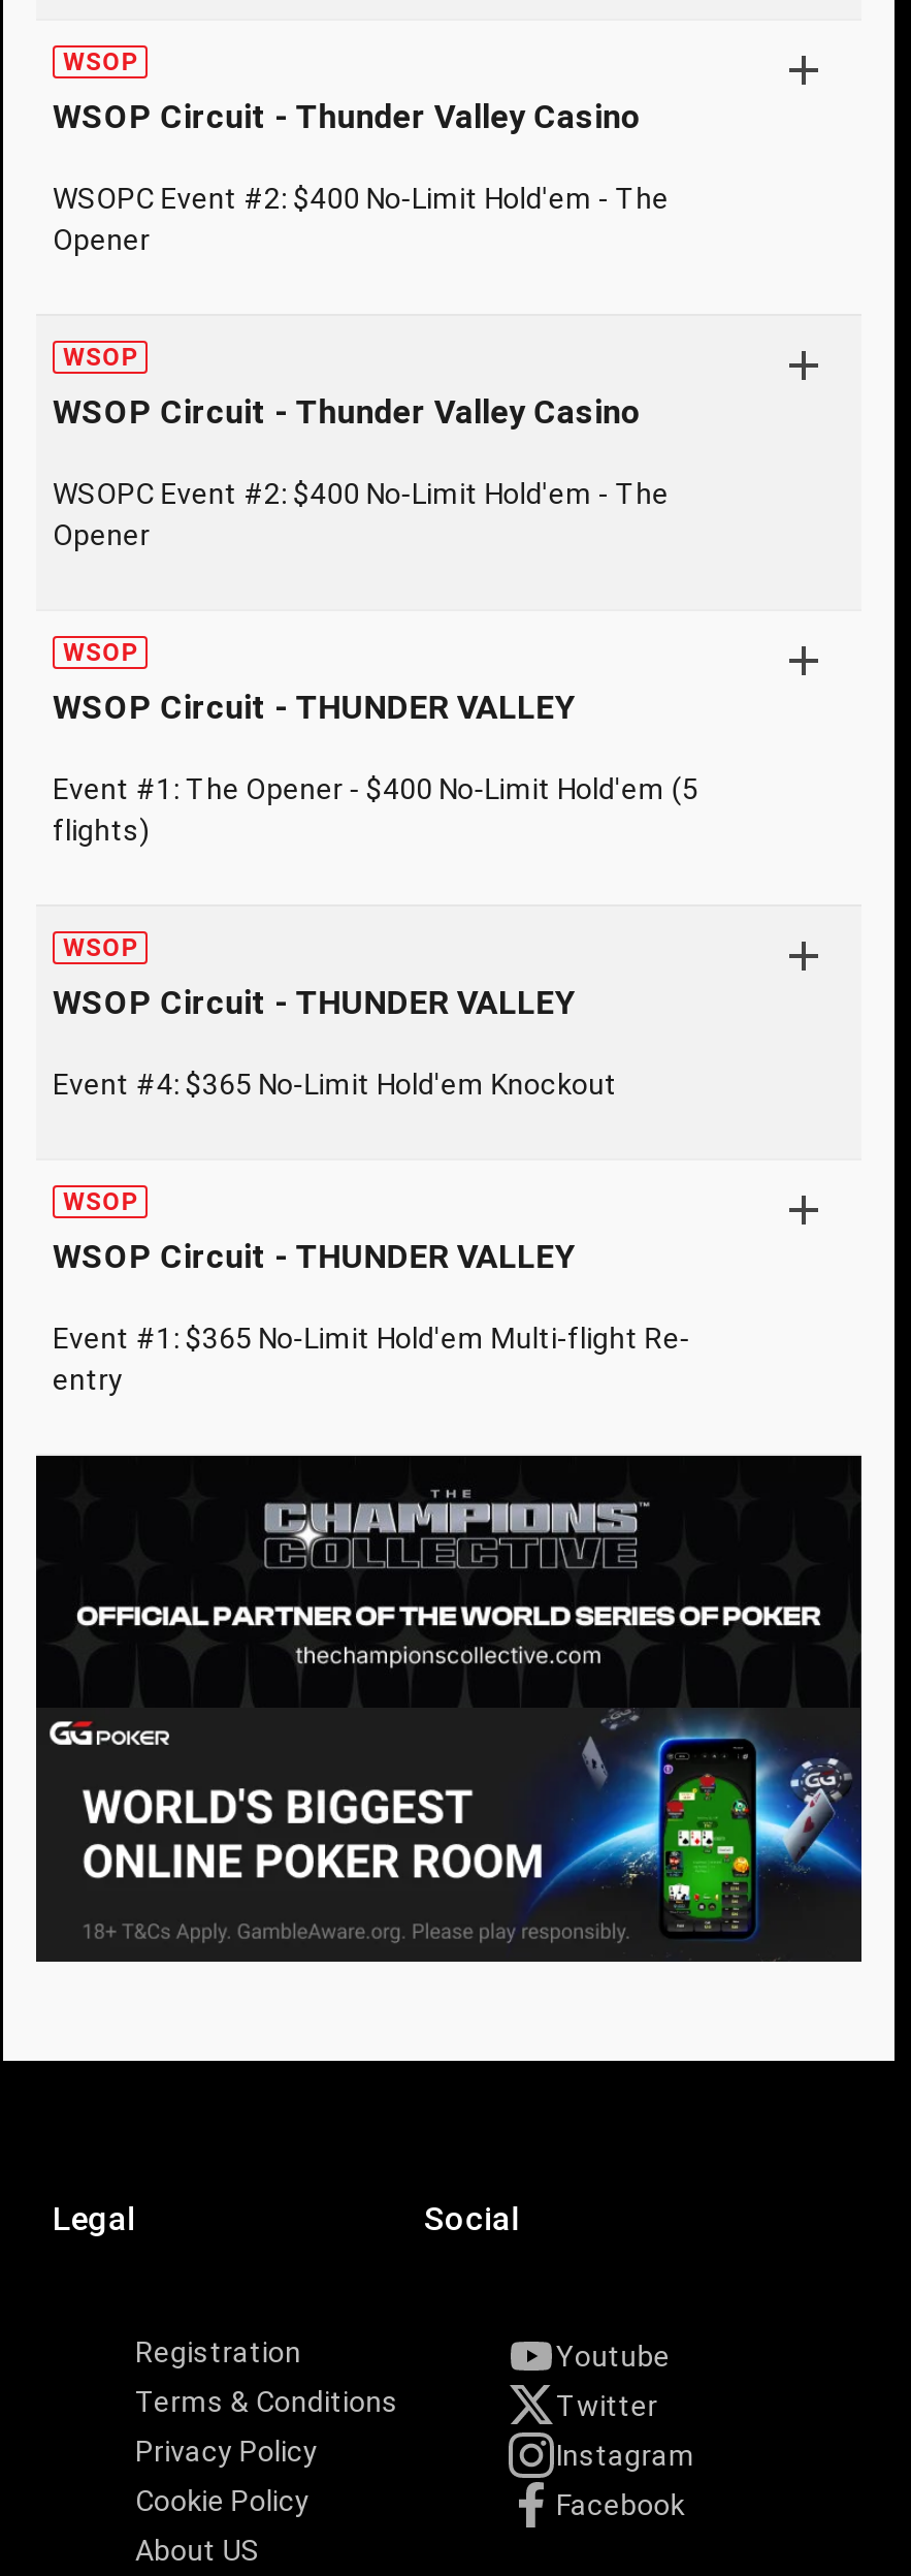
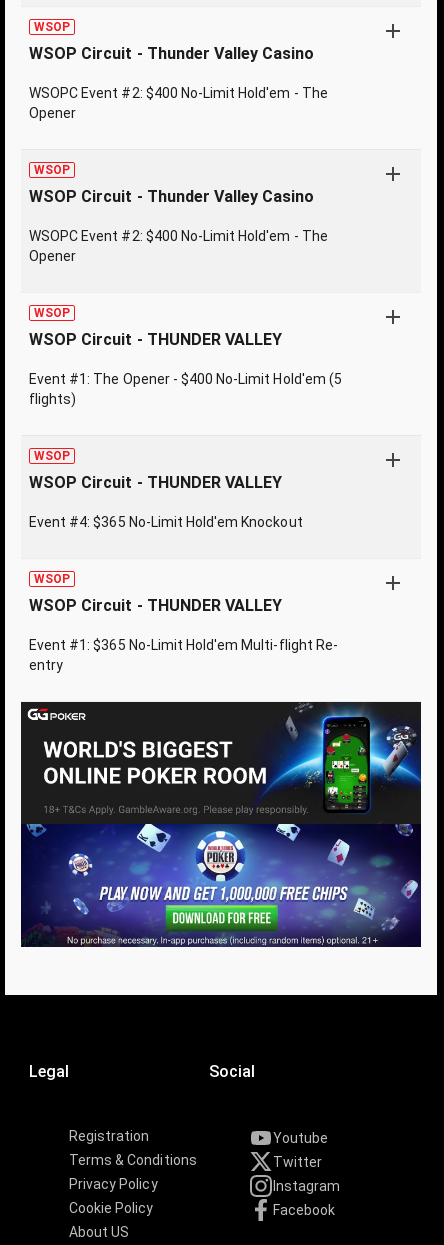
[48,1456,864,1689] [image] -> [26,702,422,816] [image]
[38,1708,861,1962] [image] -> [22,823,421,947] [image]

